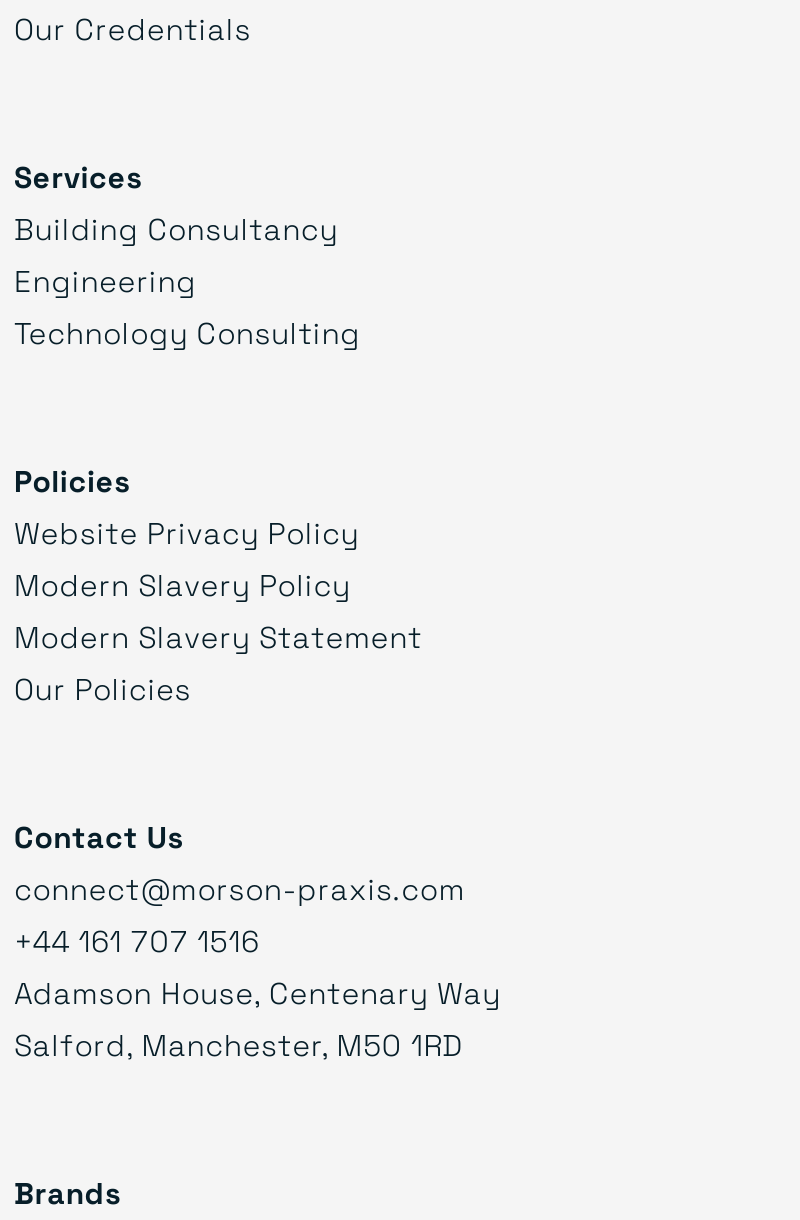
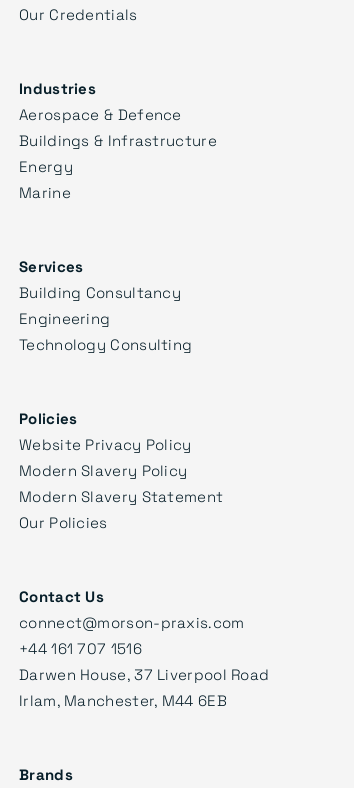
none -> [19,78,217,202] Industries | Aerospace & Defence | Buildings & Infrastructure | Energy | Marine
[14,972,501,1064] Adamson House, Centenary Way | Salford, Manchester, M50 1RD -> [19,664,269,710] Darwen House, 37 Liverpool Road | Irlam, Manchester, M44 6EB

